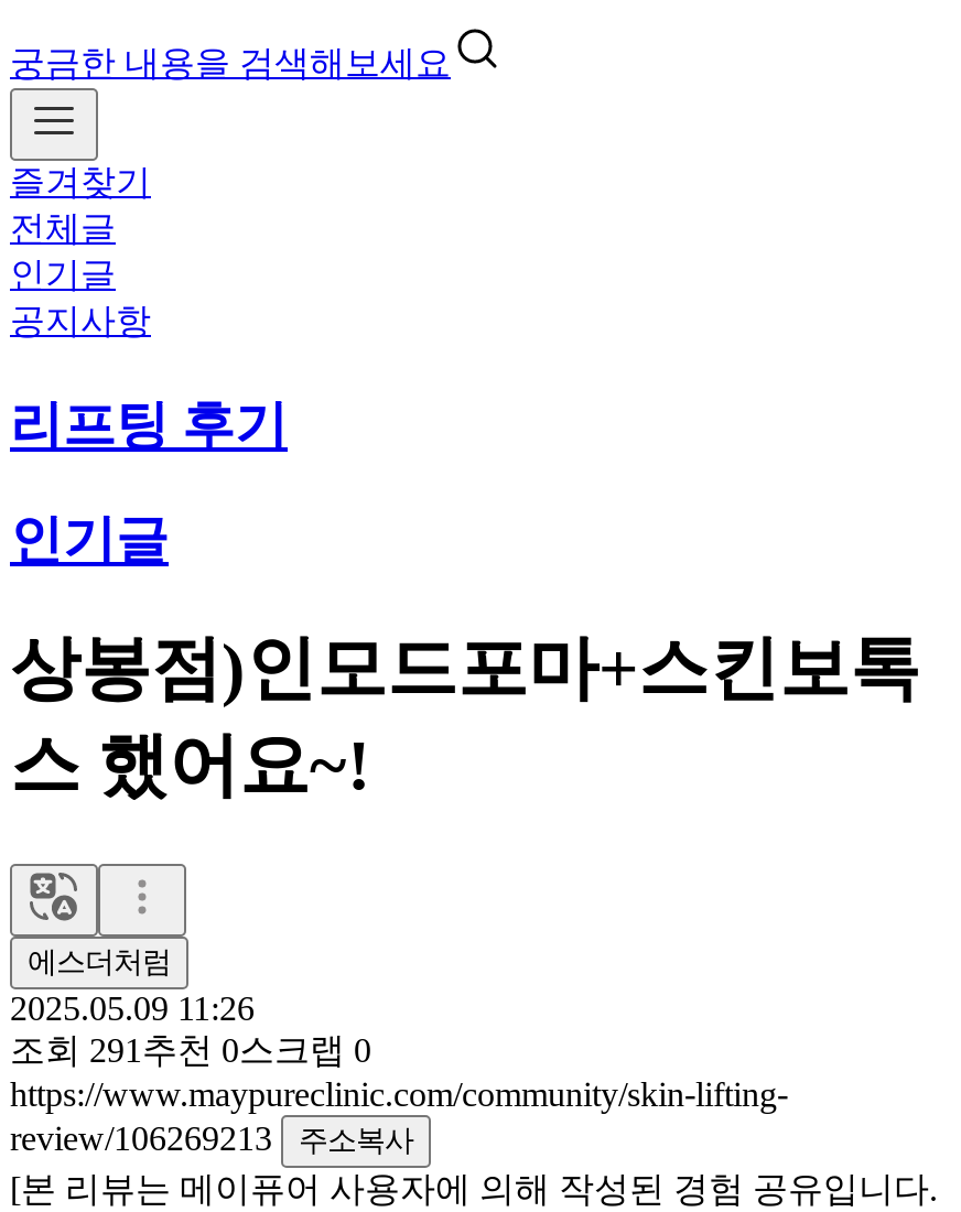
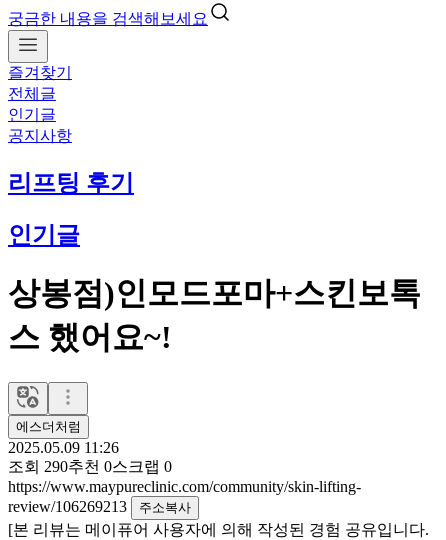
[10,1031,371,1068] 조회 291 추천 0스크랩 0 -> [8,458,172,475] 조회 290 추천 0스크랩 0

